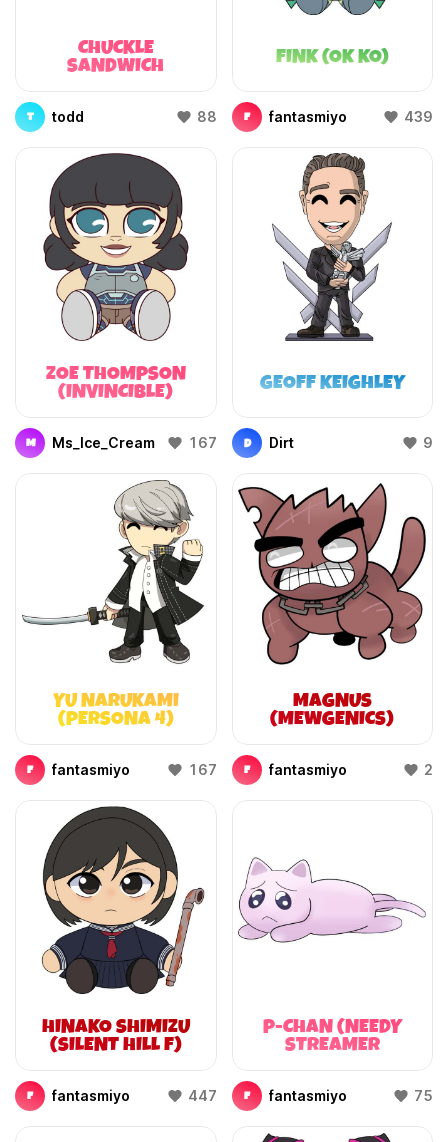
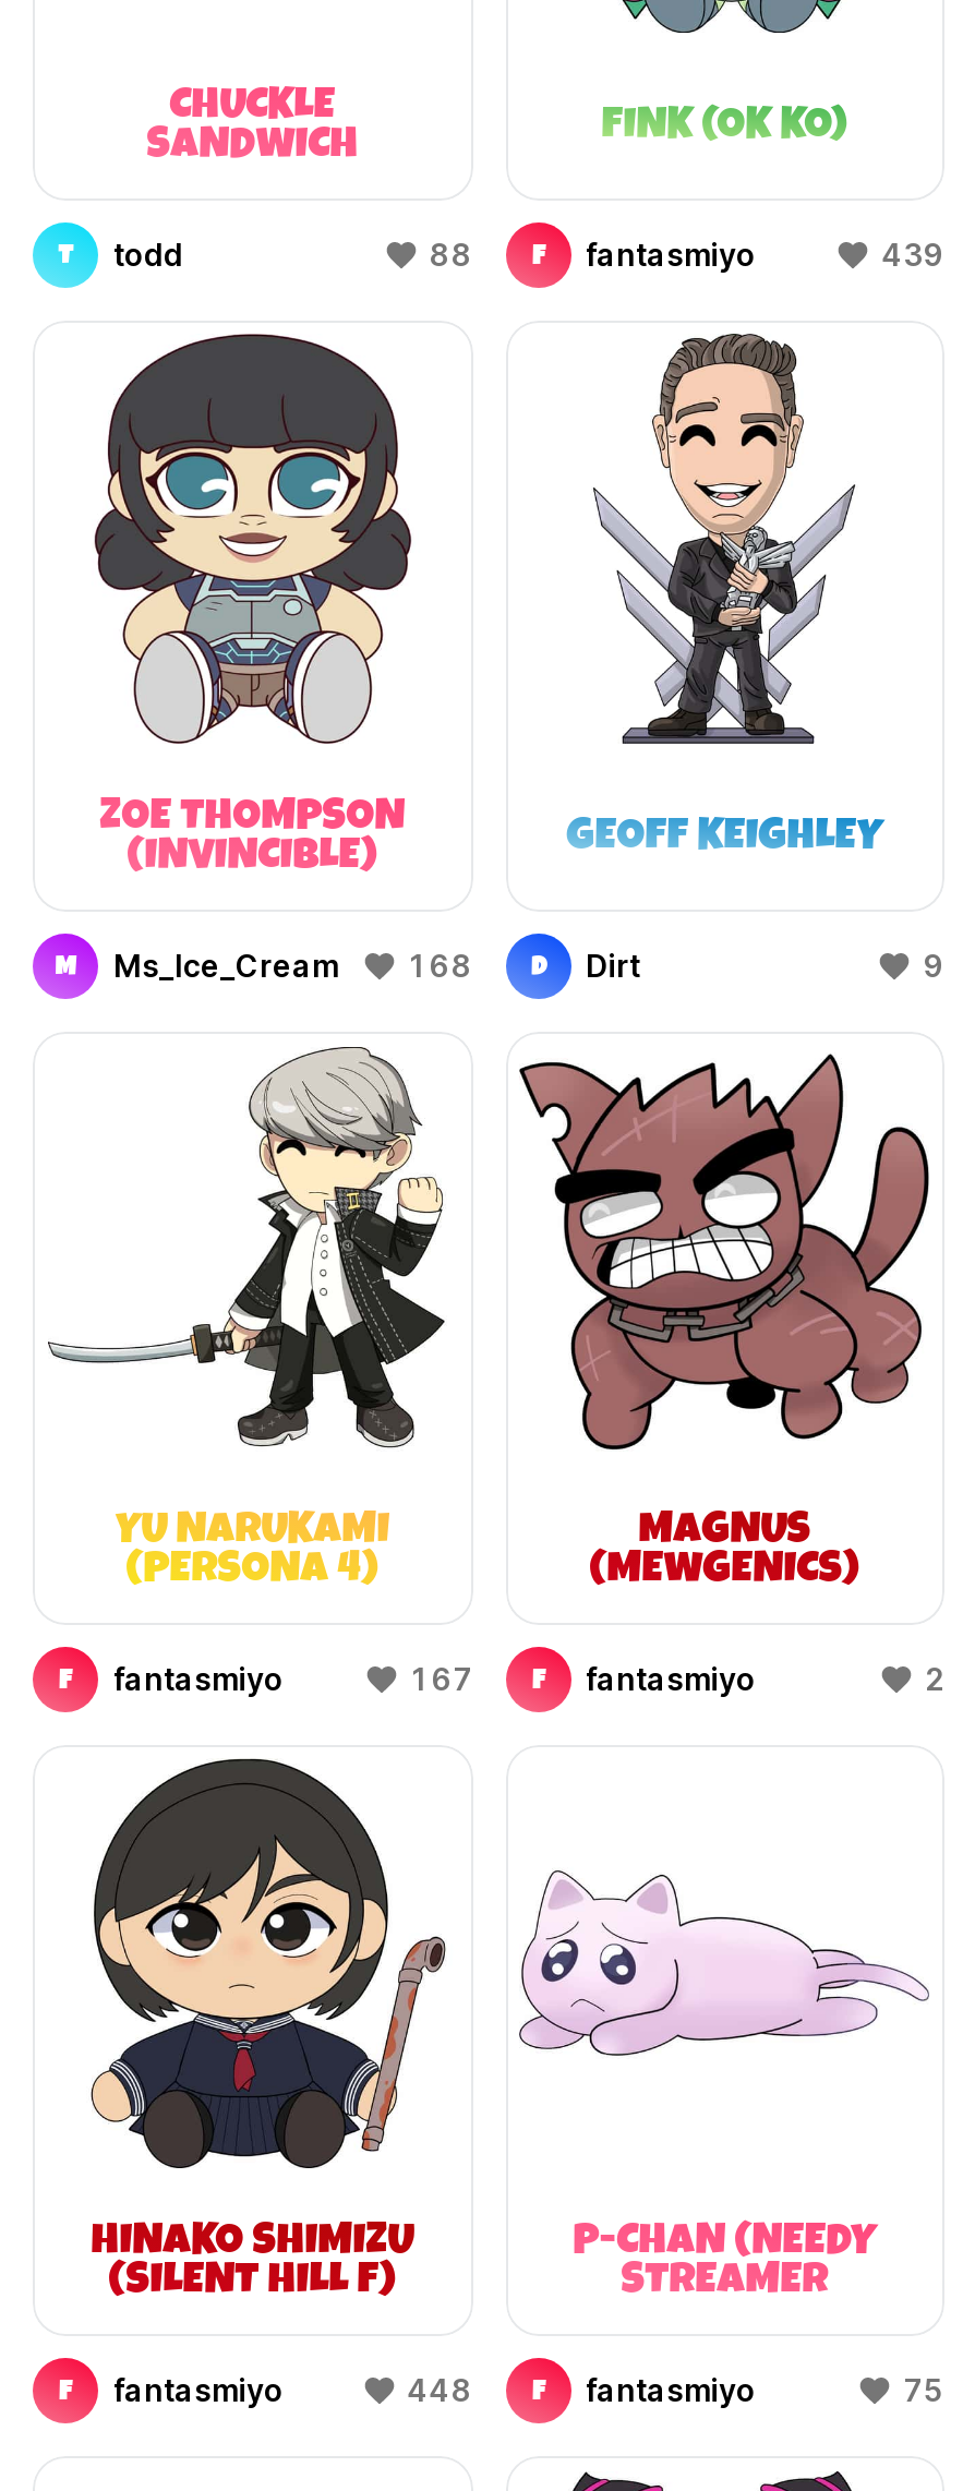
[25,434,216,451] M Ms_Ice_Cream 167 -> [55,947,472,984] M Ms_Ice_Cream 168
[187,1087,216,1104] 447 -> [407,2371,472,2408] 448

